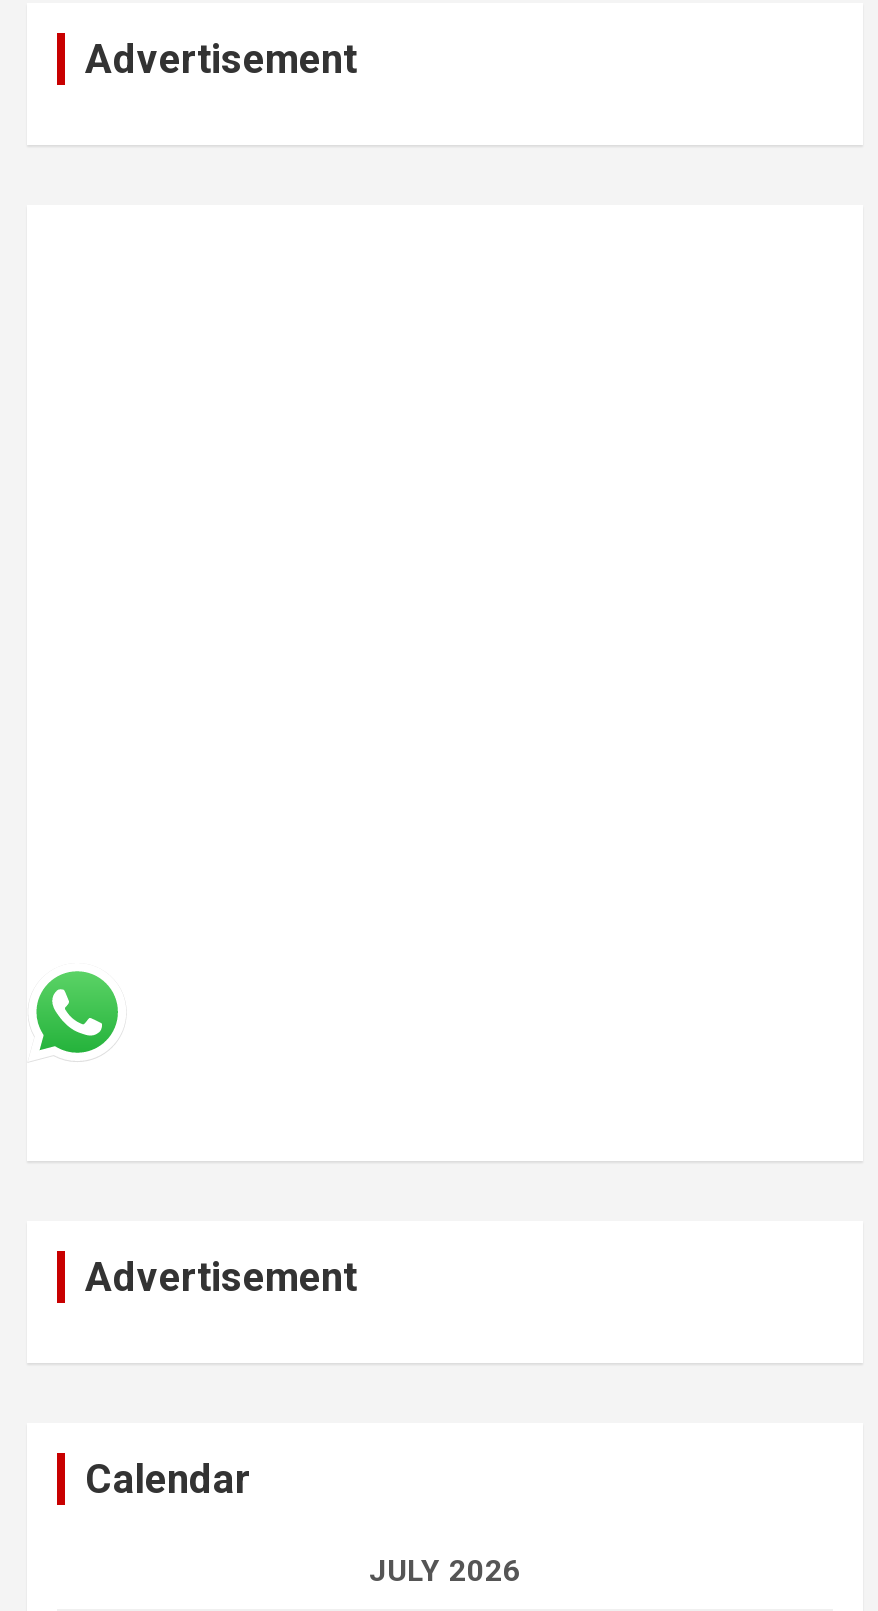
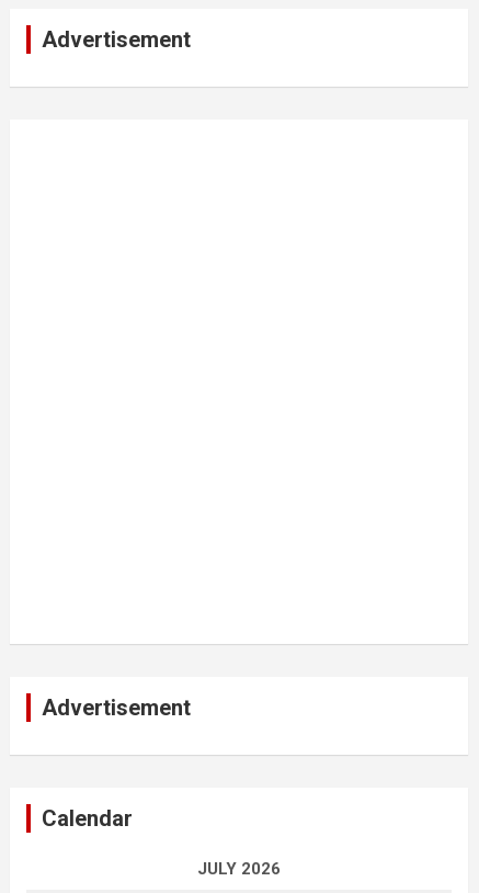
[33,968,121,1056] [image] -> none

